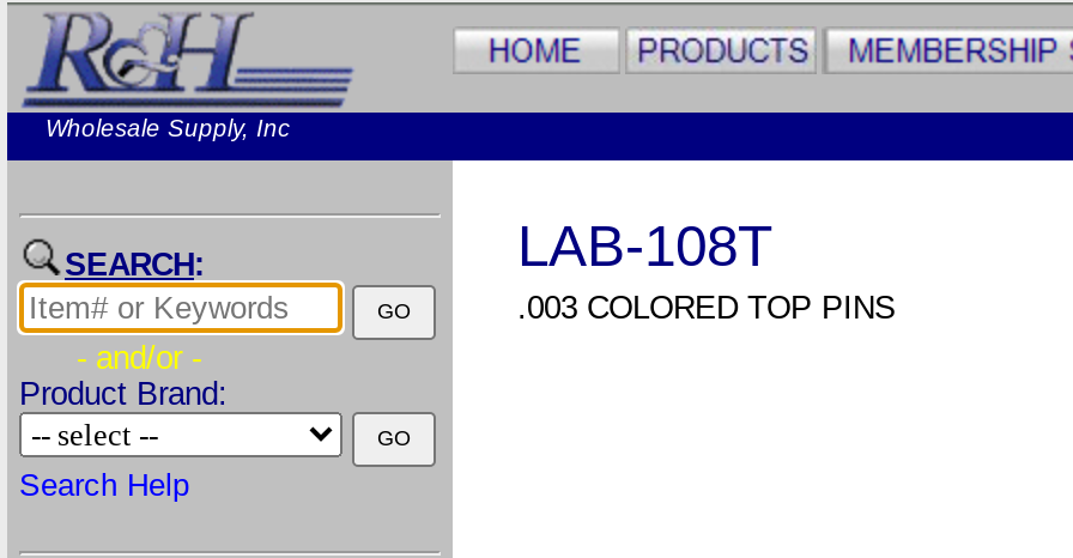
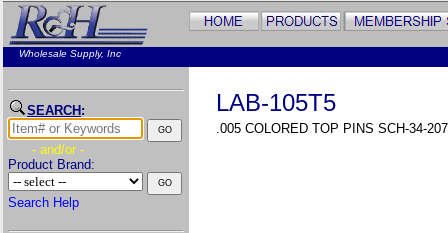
[517,213,896,326] LAB-108T | .003 COLORED TOP PINS -> [216,89,448,136] LAB-105T5 | .005 COLORED TOP PINS SCH-34-207

